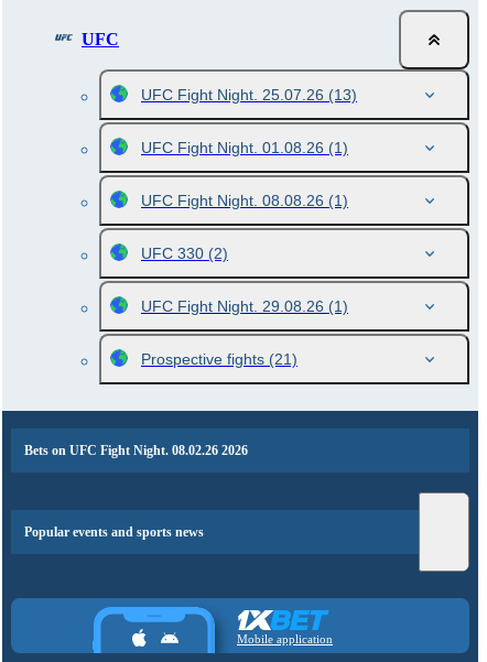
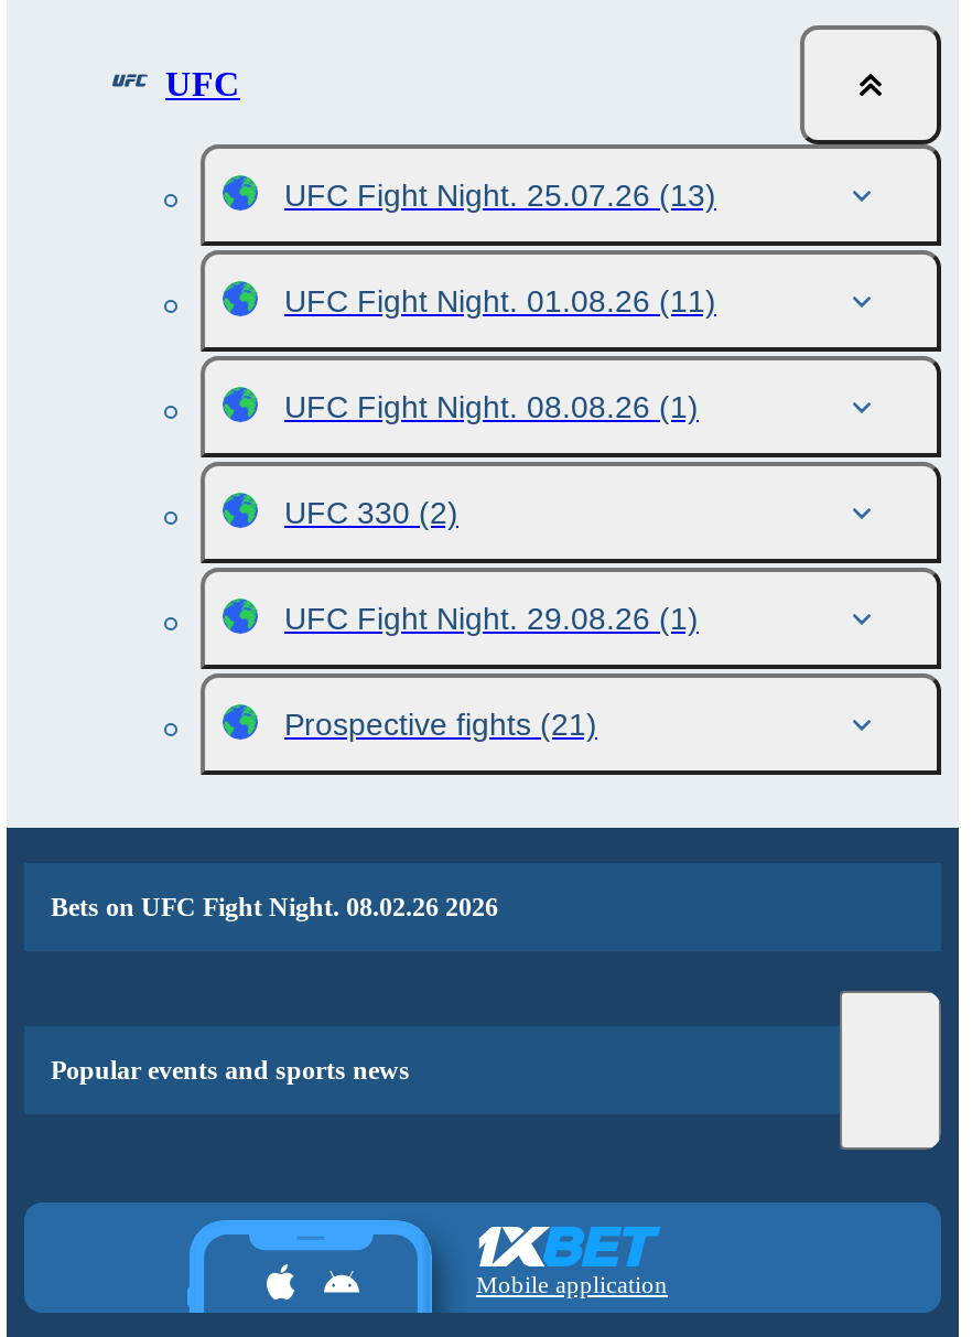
[141,139,348,156] UFC Fight Night. 01.08.26 (1) -> [284,283,716,319] UFC Fight Night. 01.08.26 (11)

